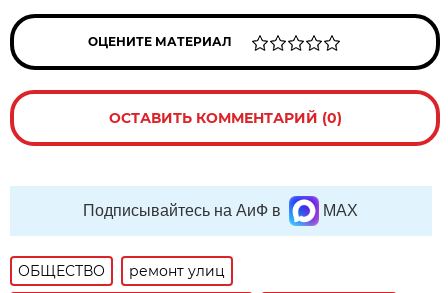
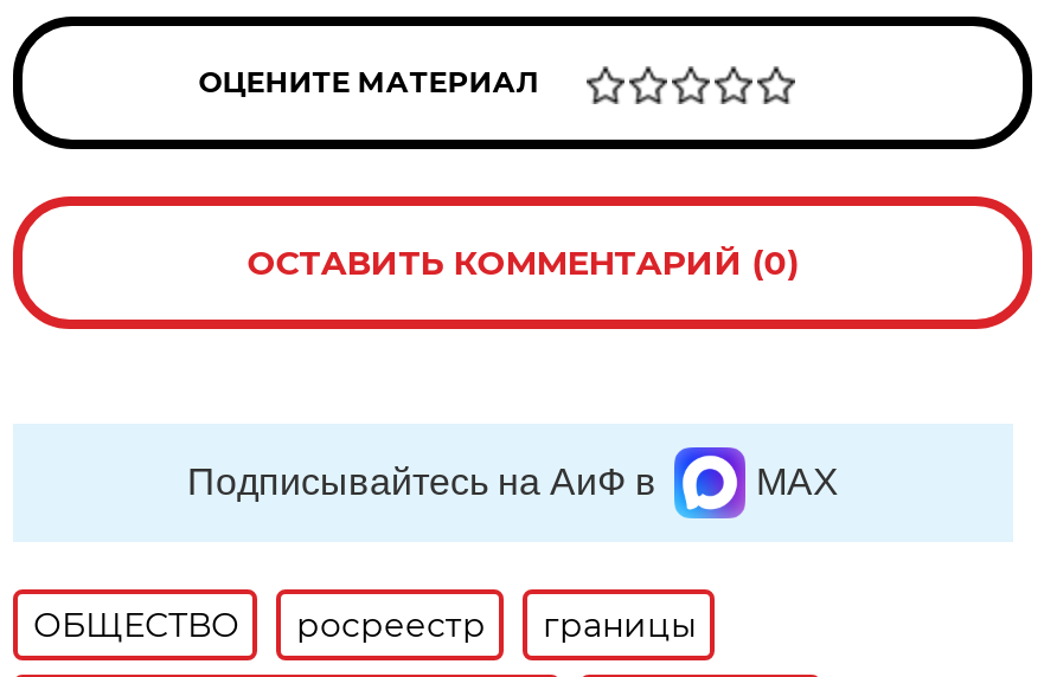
[129,262,225,280] ремонт улиц -> [296,604,697,646] росреестр | границы

